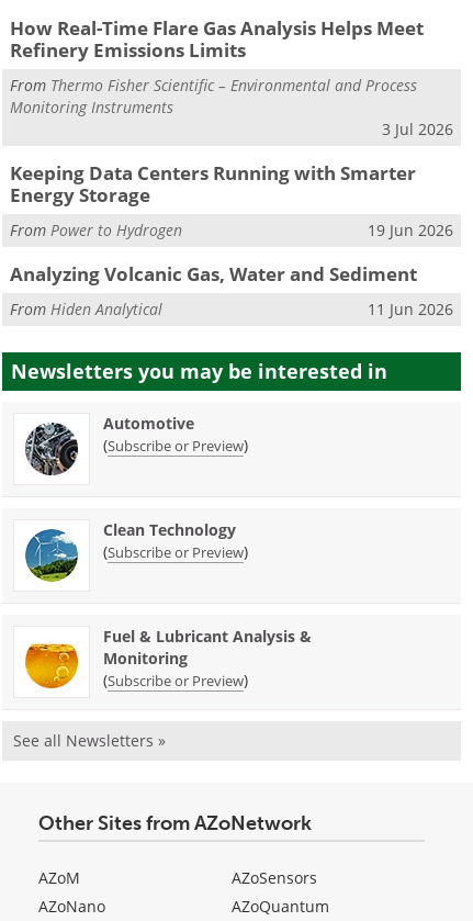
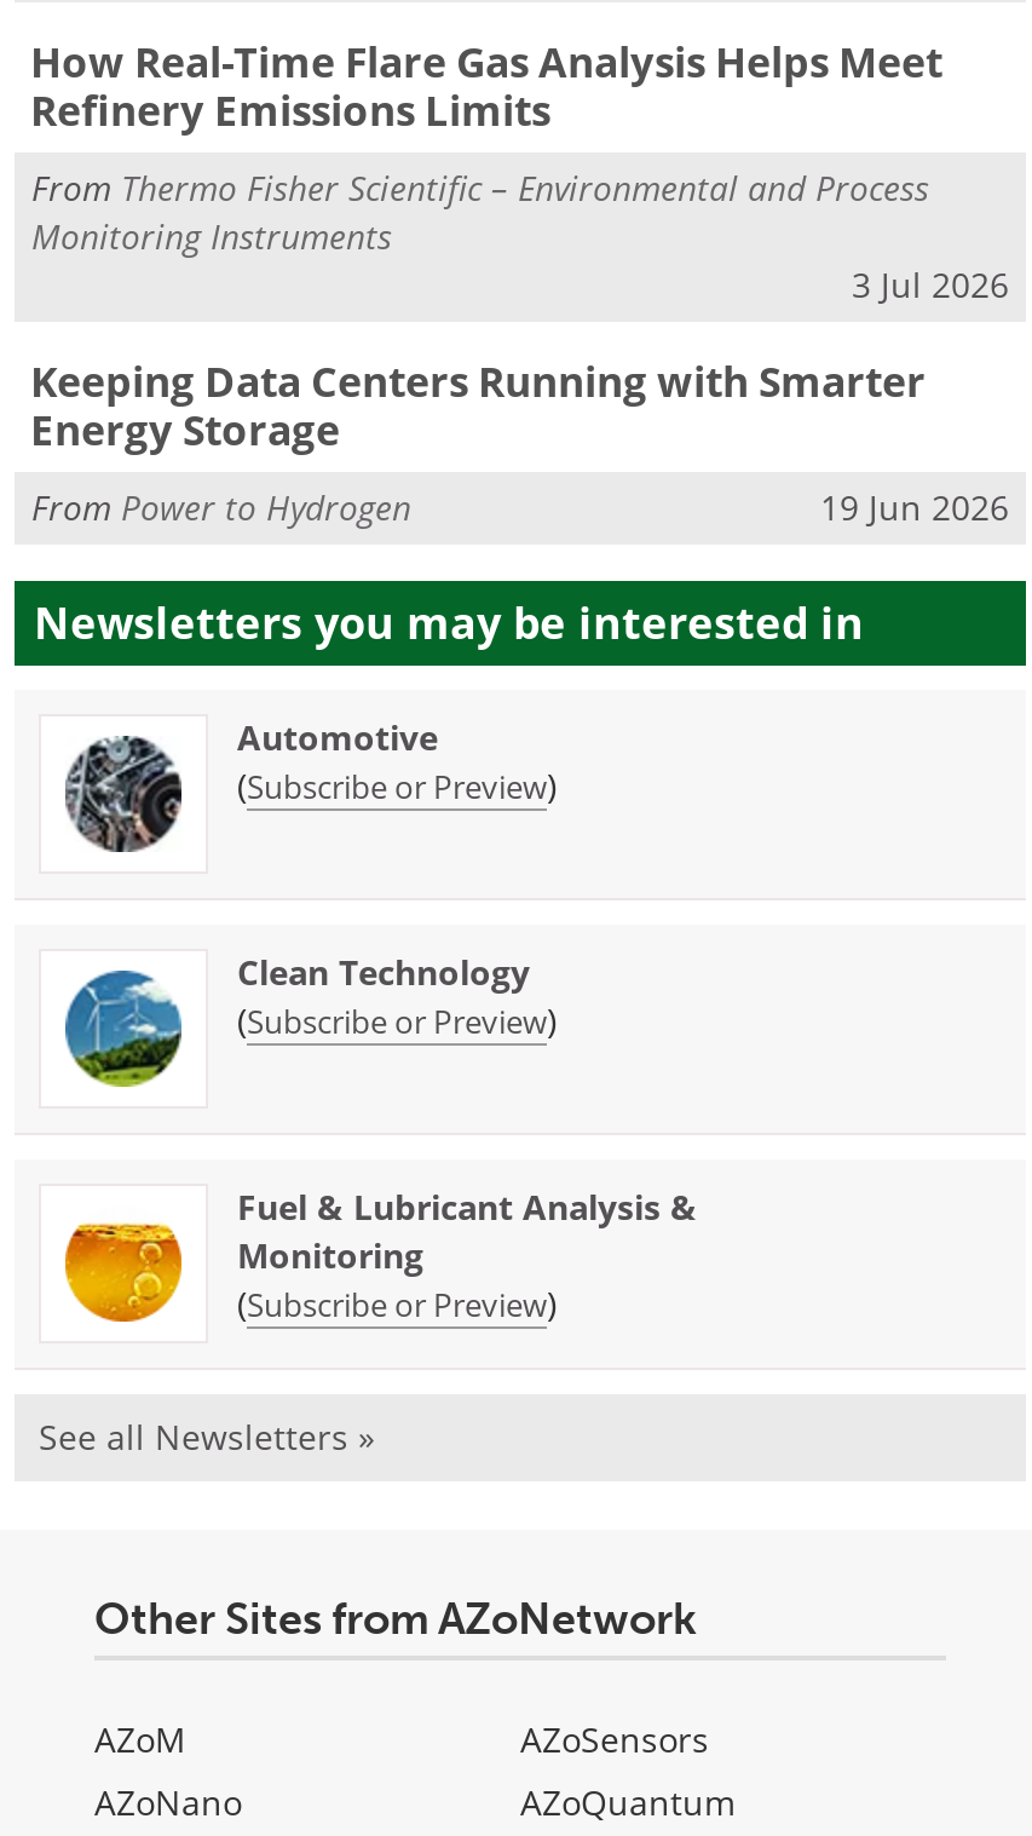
[9,261,453,319] Analyzing Volcanic Gas, Water and Sediment | From Hiden Analytical | 11 Jun 2026 -> none

